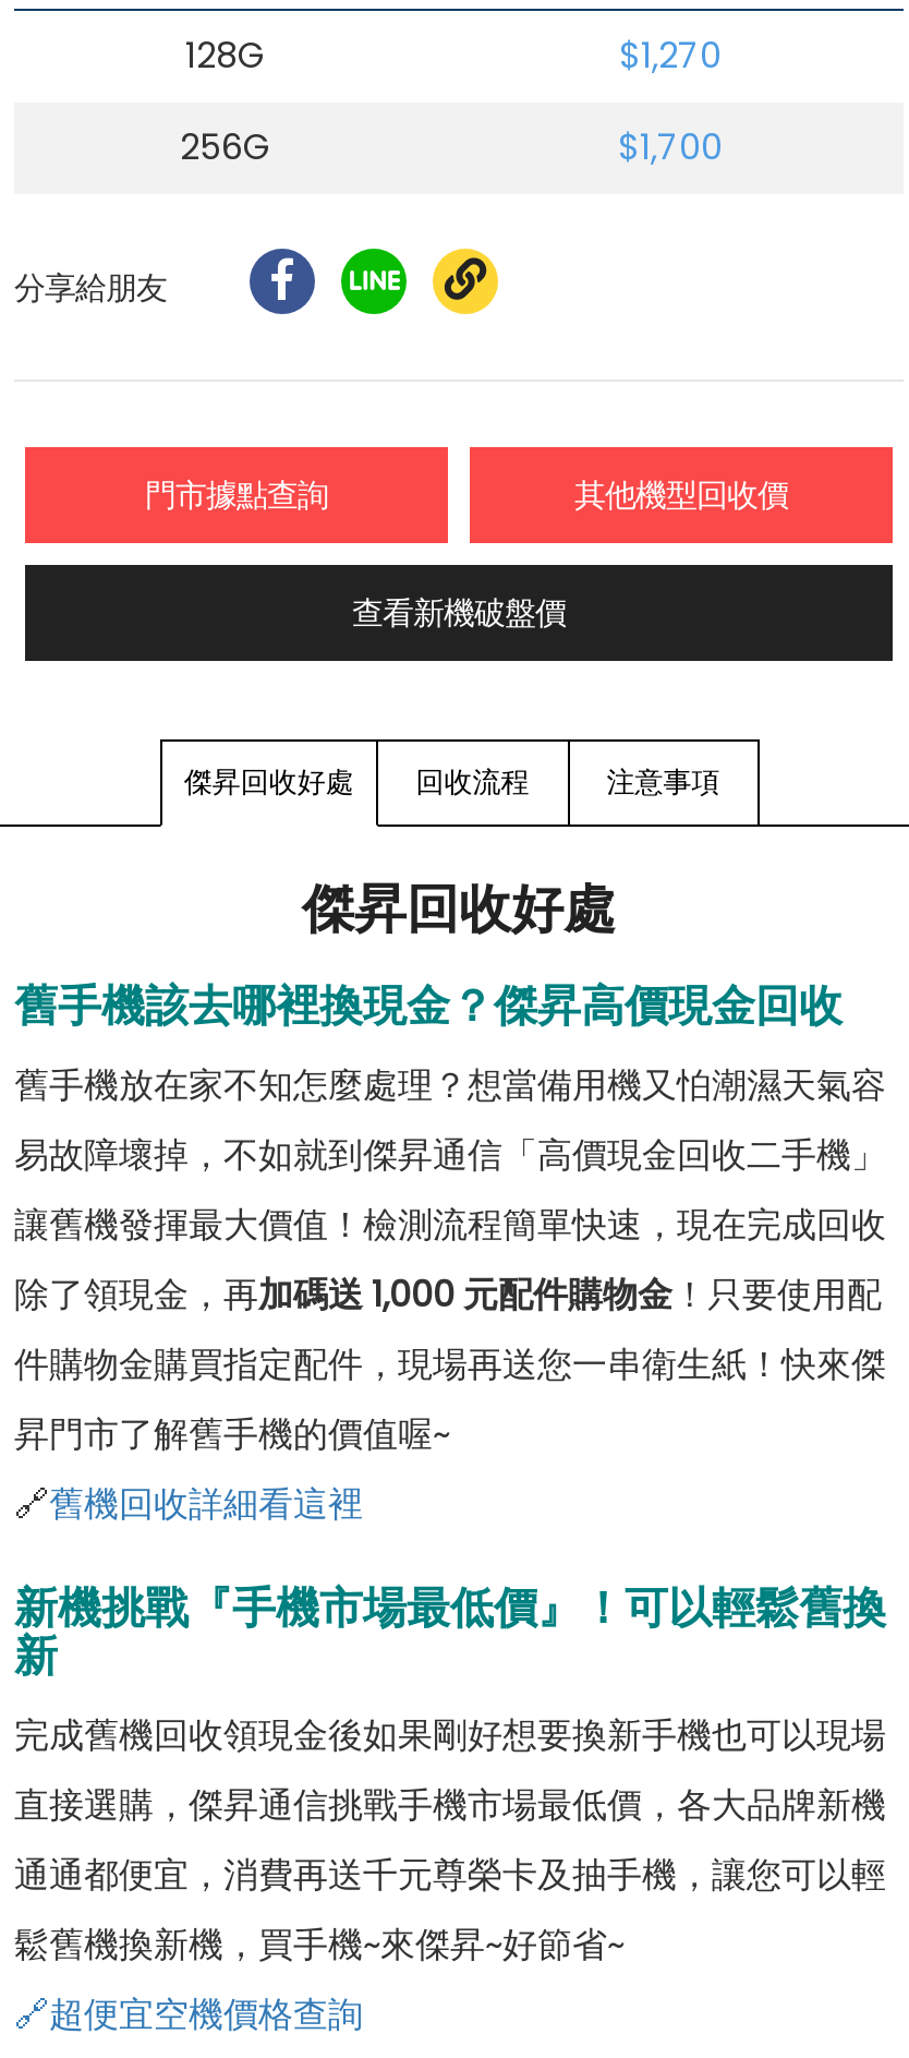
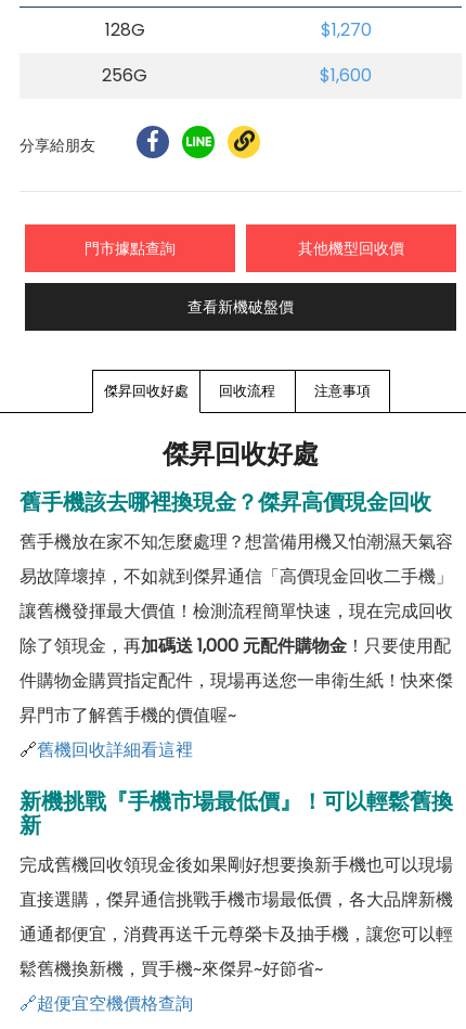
[618,122,723,172] $1,700 -> [320,63,372,88] $1,600

